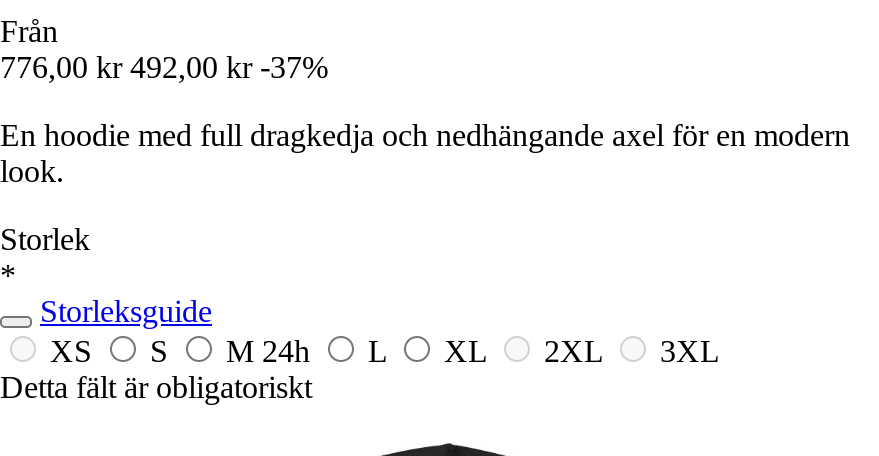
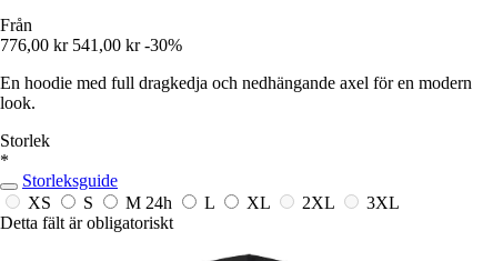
[0,50,328,84] 776,00 kr 492,00 kr -37% -> [0,35,182,54] 776,00 kr 541,00 kr -30%

